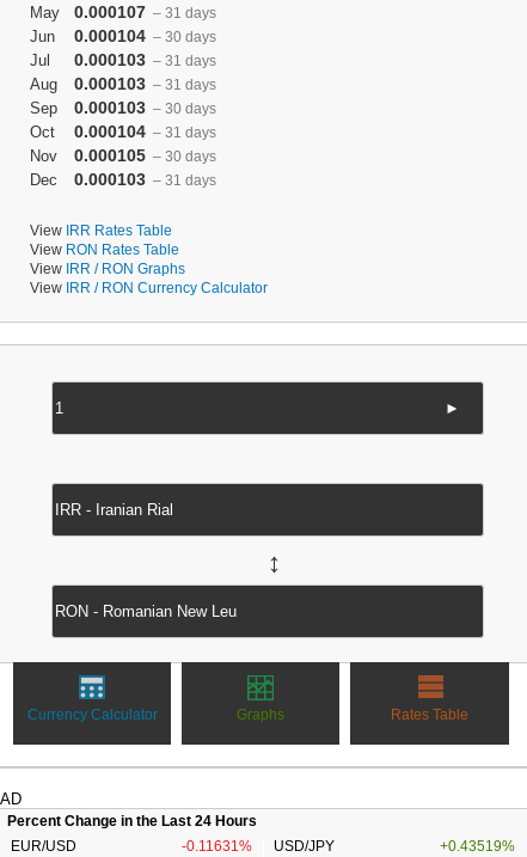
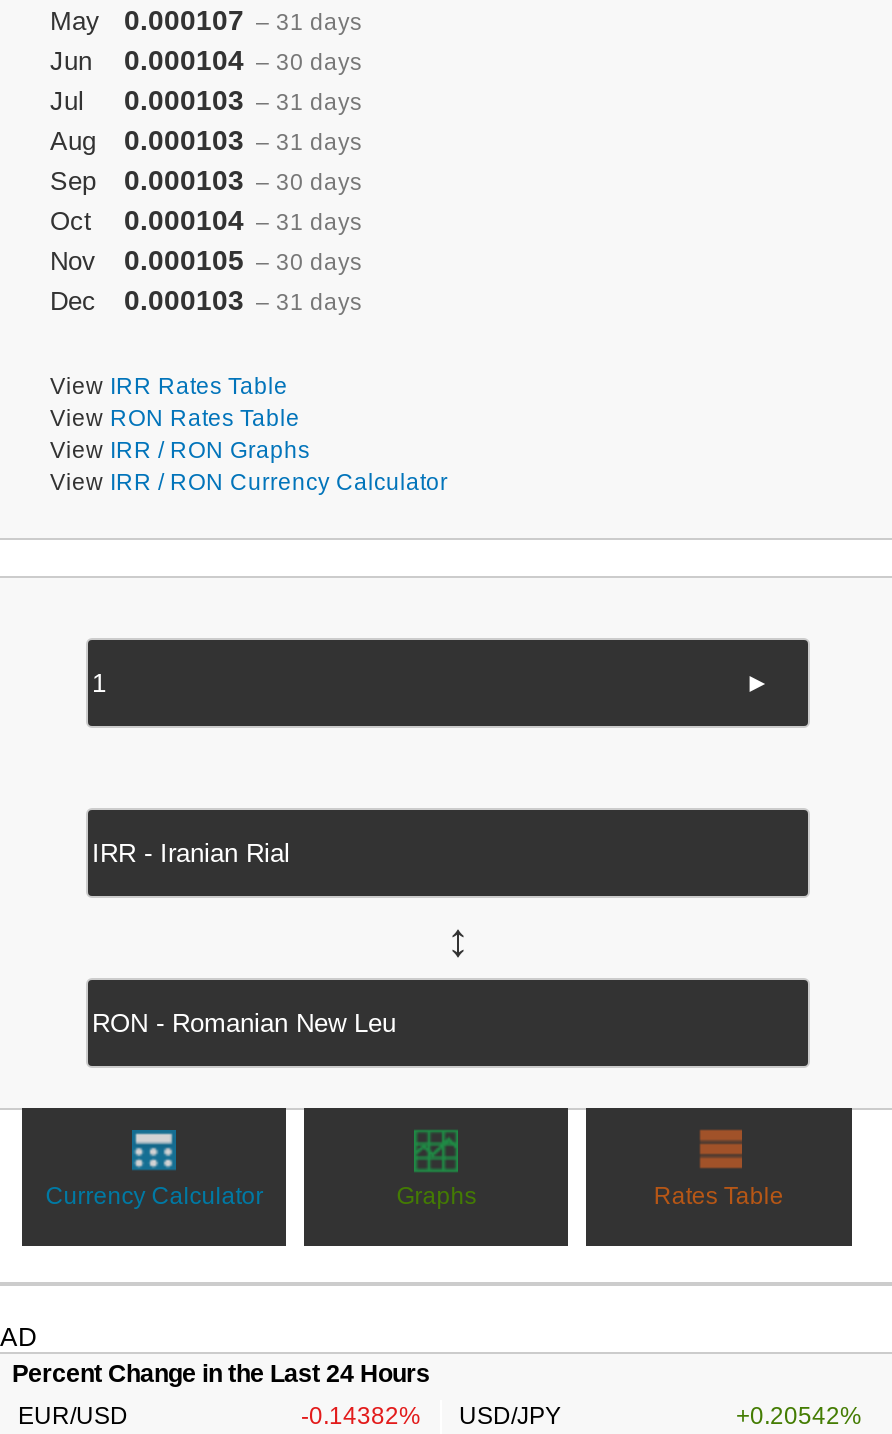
[181,838,335,855] -0.11631% USD/JPY -> [301,1402,561,1430] -0.14382% USD/JPY
[440,838,515,855] +0.43519% -> [736,1402,862,1430] +0.20542%

